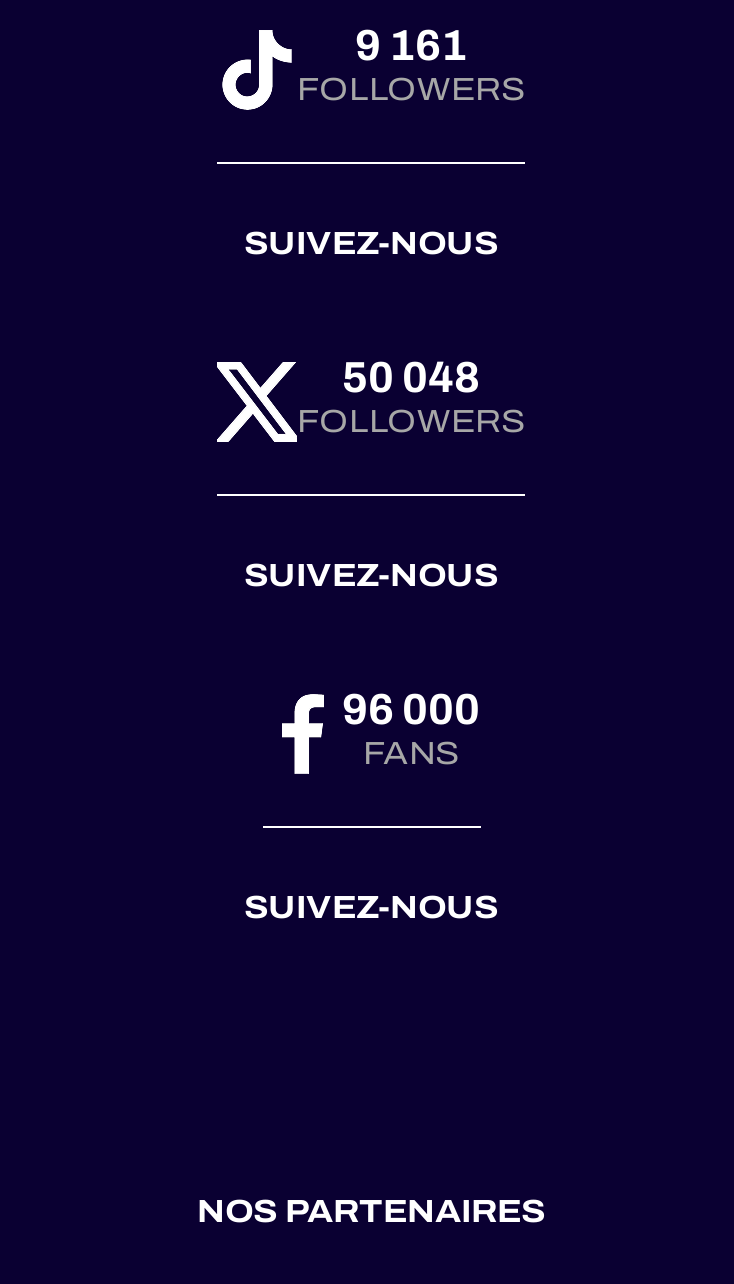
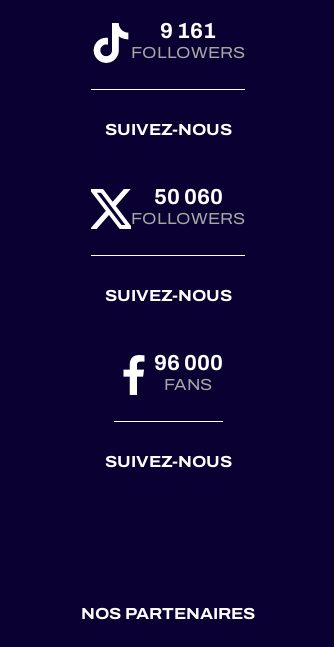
[342,344,480,410] 50 048 -> [153,180,222,213] 50 060

